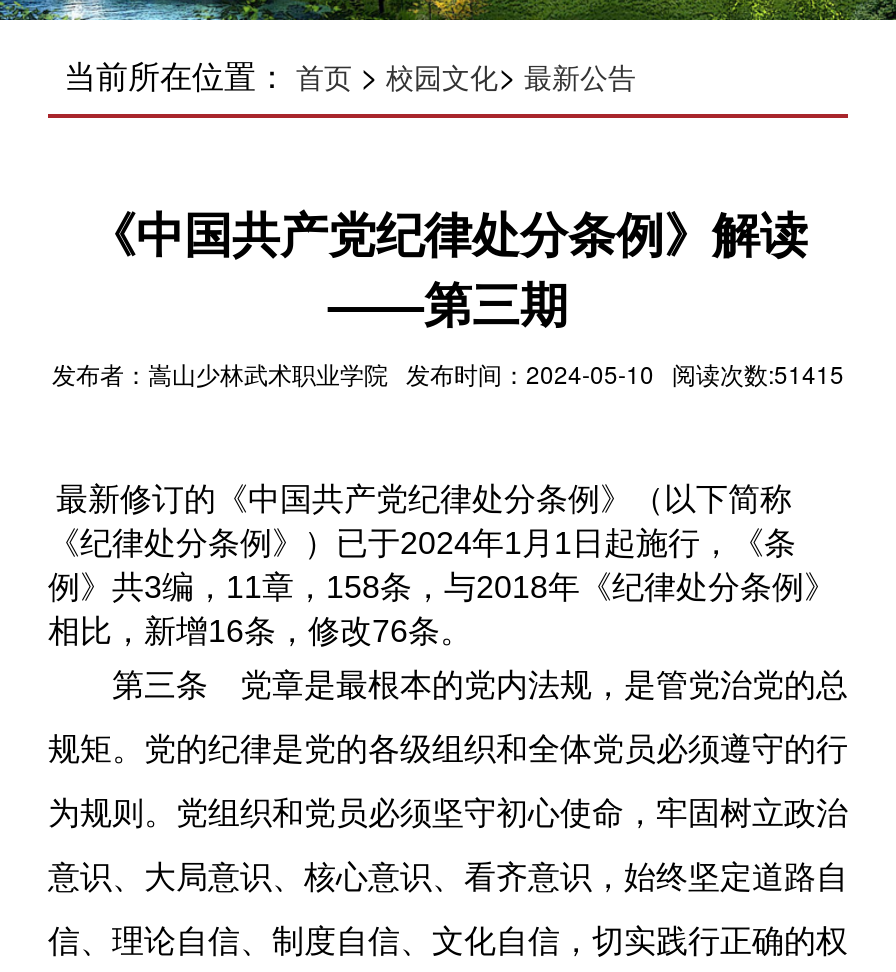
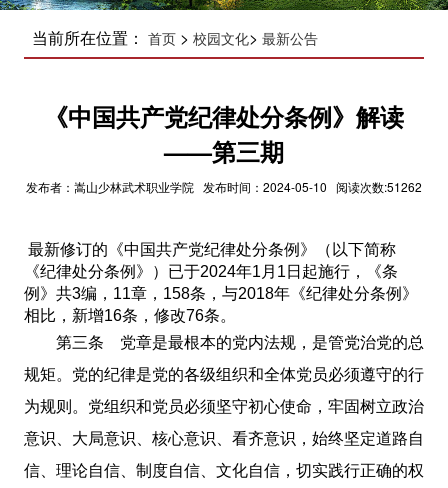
[52,355,844,389] 发布者：嵩山少林武术职业学院 发布时间：2024-05-10 阅读次数:51415 -> [26,178,422,195] 发布者：嵩山少林武术职业学院 发布时间：2024-05-10 阅读次数:51262

